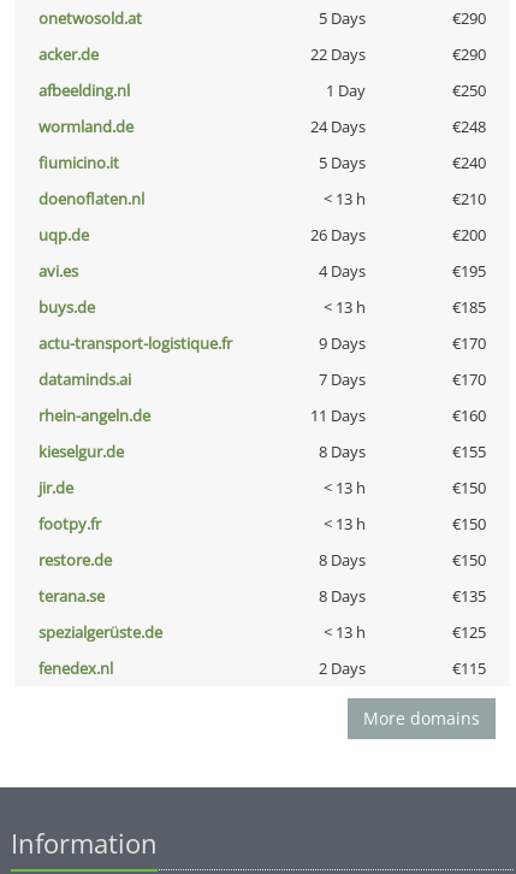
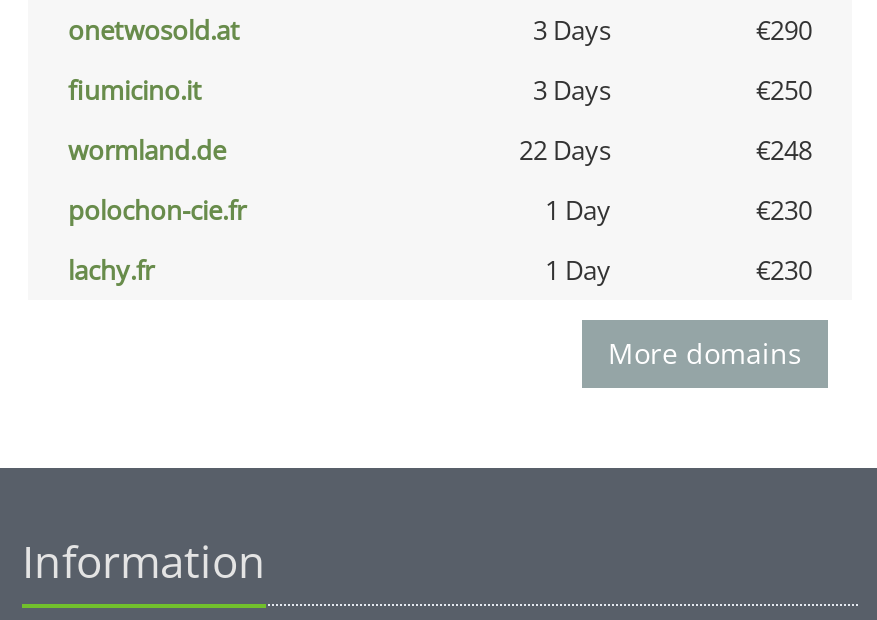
[318,7,365,29] 5 Days -> [533,12,611,48] 3 Days
[38,43,486,101] acker.de | 22 Days | €290 | afbeelding.nl | 1 Day -> [68,72,611,108] fiumicino.it | 3 Days
[310,116,365,137] 24 Days -> [519,132,611,168] 22 Days
[38,152,486,679] fiumicino.it | 5 Days | €240 | doenoflaten.nl | < 13 h | €210 | uqp.de | 26 Days | €200 | avi.es | 4 Days | €195 | buys.de | < 13 h | €185 | actu-transport-logistique.fr | 9 Days | €170 | dataminds.ai | 7 Days | €170 | rhein-angeln.de | 11 Days | €160 | kieselgur.de | 8 Days | €155 | jir.de | < 13 h | €150 | footpy.fr | < 13 h | €150 | restore.de | 8 Days | €150 | terana.se | 8 Days | €135 | spezialgerüste.de | < 13 h | €125 | fenedex.nl | 2 Days | €115 -> [68,192,812,288] polochon-cie.fr | 1 Day | €230 | lachy.fr | 1 Day | €230

